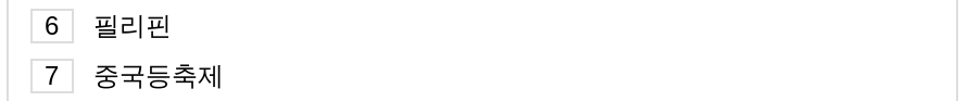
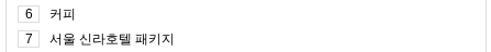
[93,11,172,41] 필리핀 -> [49,6,76,22] 커피
[93,61,224,91] 중국등축제 -> [49,31,175,47] 서울 신라호텔 패키지

